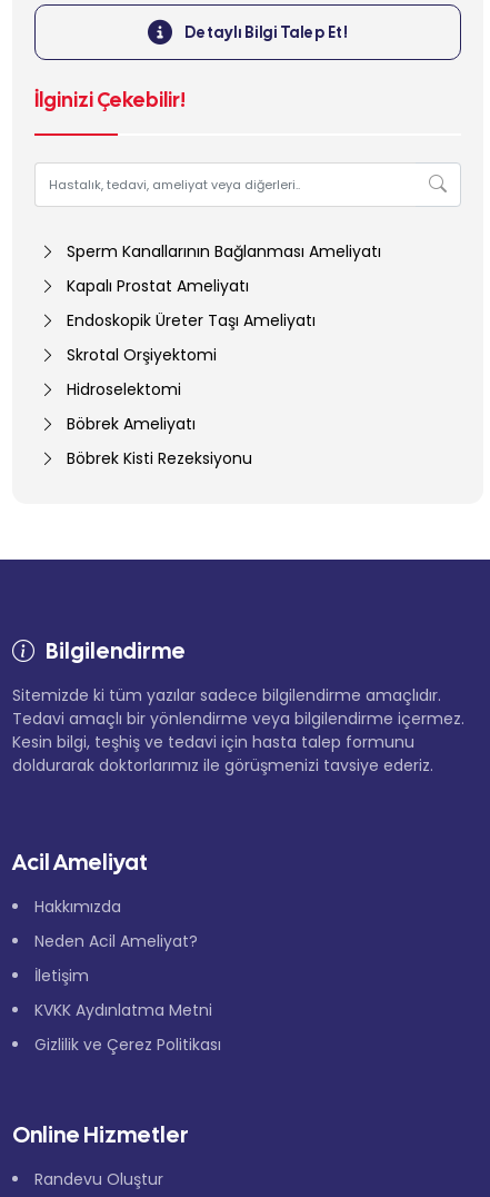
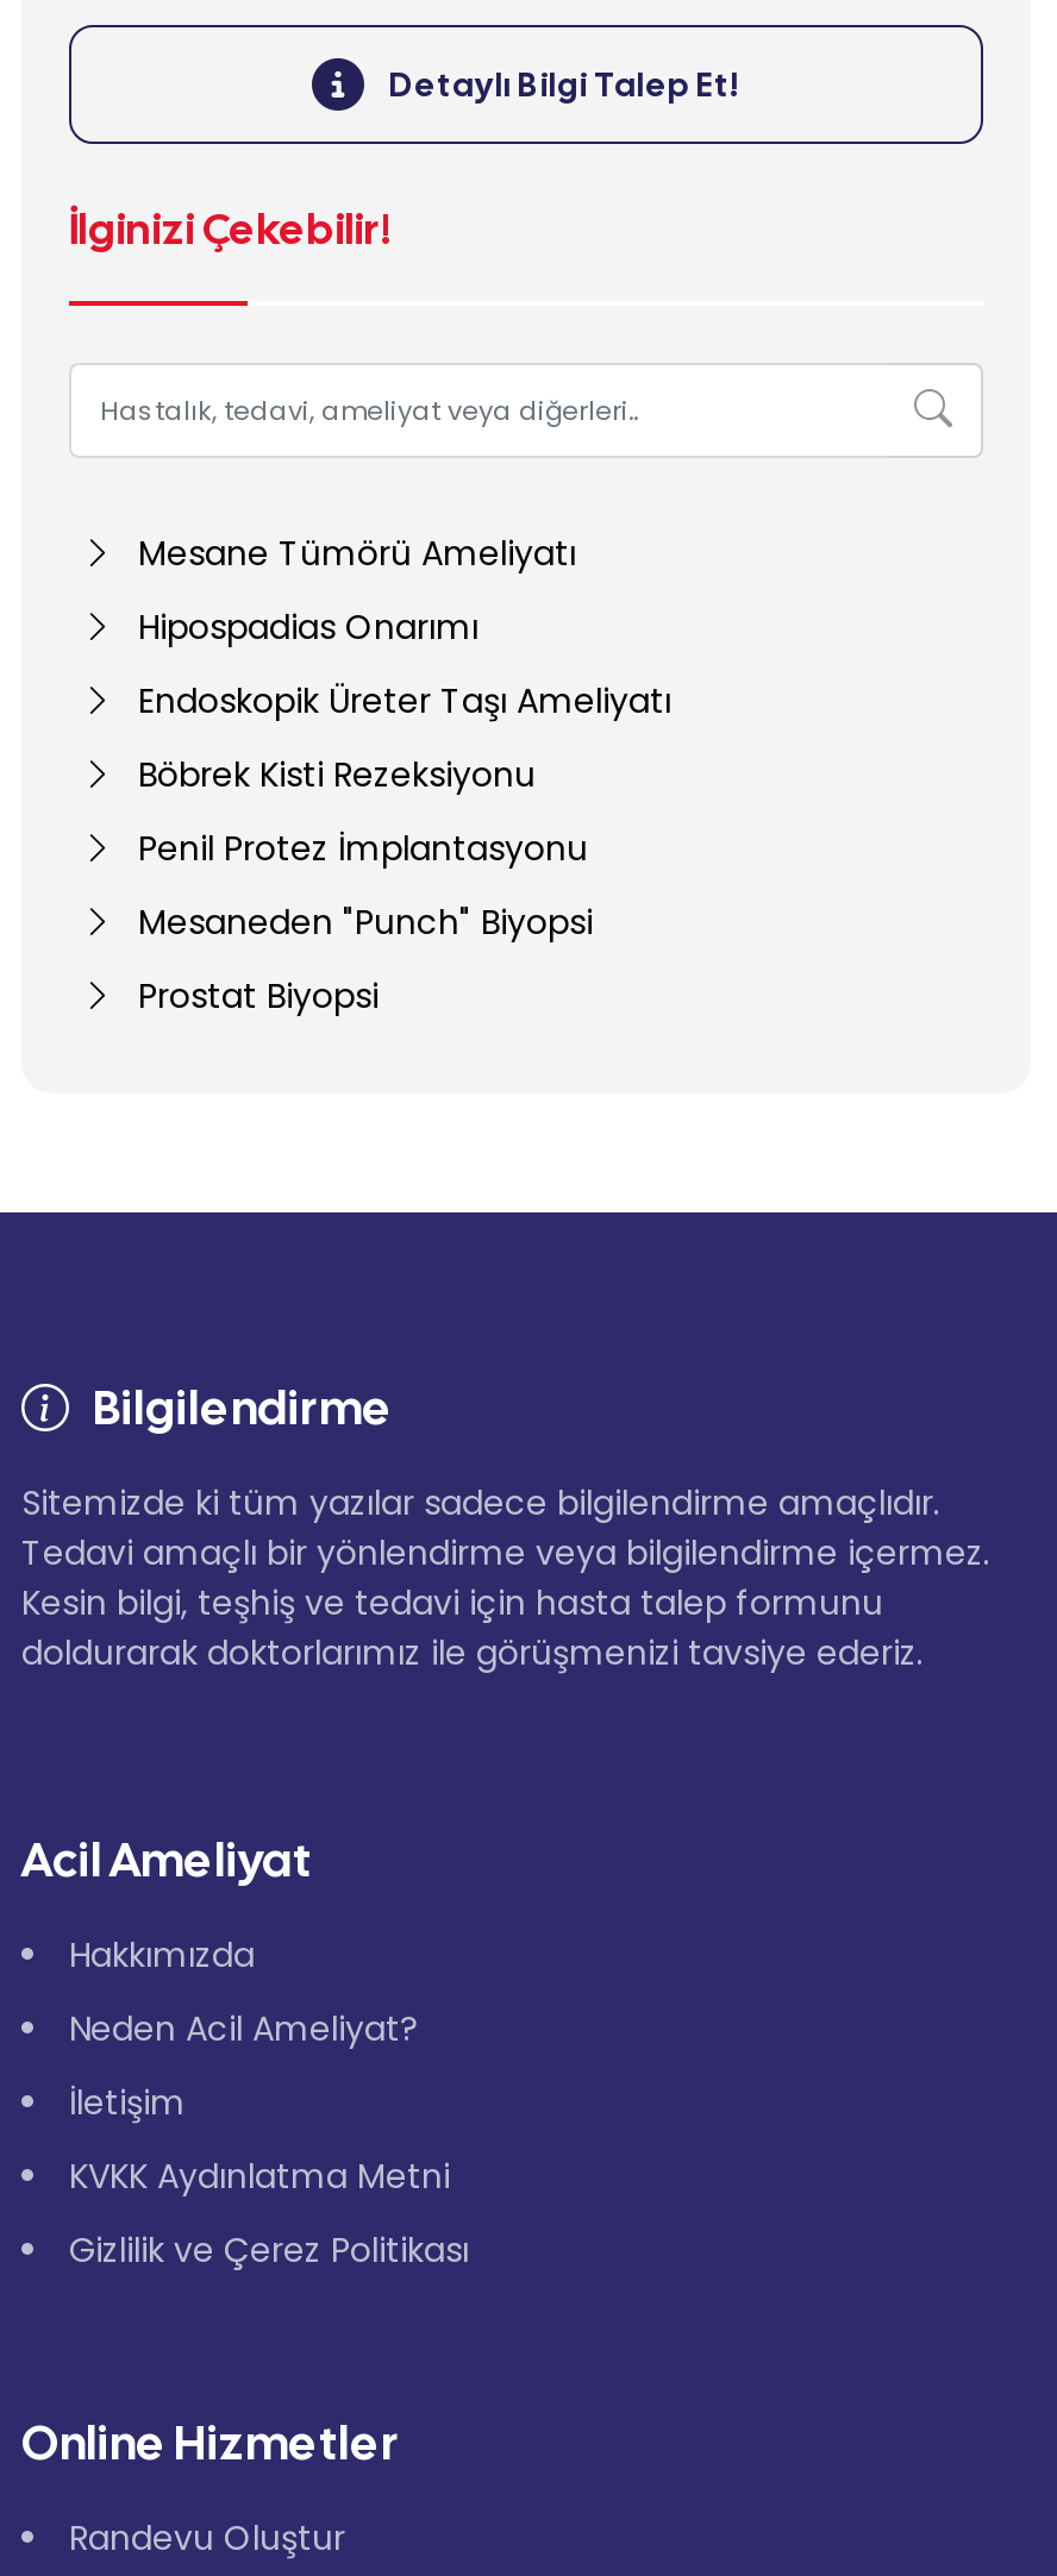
[67,241,381,263] Sperm Kanallarının Bağlanması Ameliyatı -> [138,530,576,578] Mesane Tümörü Ameliyatı
[67,275,249,297] Kapalı Prostat Ameliyatı -> [138,604,479,651] Hipospadias Onarımı
[67,344,217,435] Skrotal Orşiyektomi | Hidroselektomi | Böbrek Ameliyatı -> none
moved [67,447,252,470] -> [138,751,536,799]: Böbrek Kisti Rezeksiyonu
none -> [138,825,593,1020] Penil Protez İmplantasyonu | Mesaneden "Punch" Biyopsi | Prostat Biyopsi

